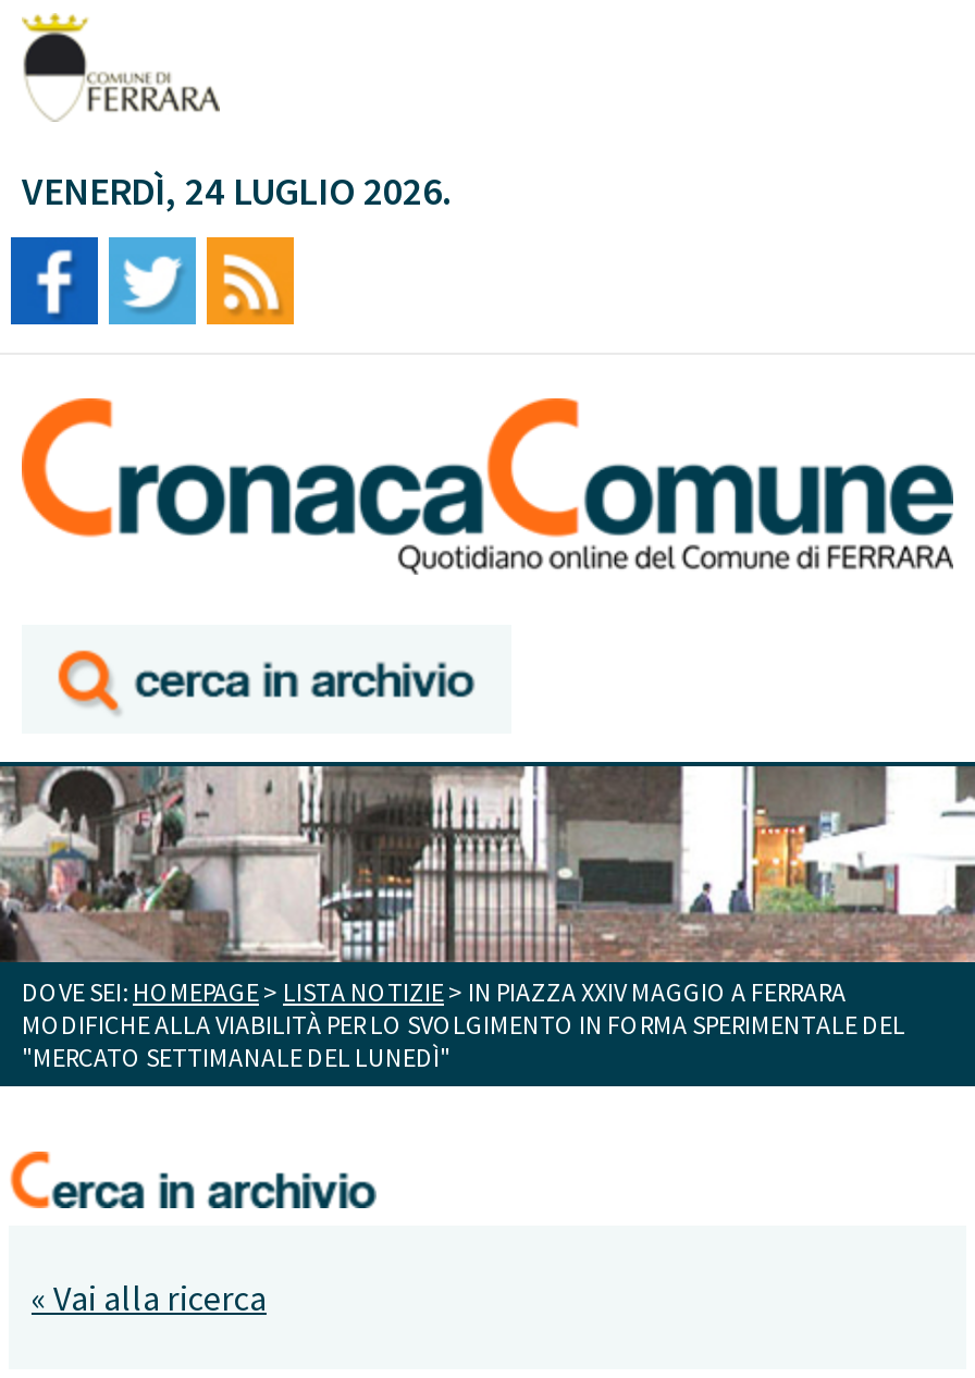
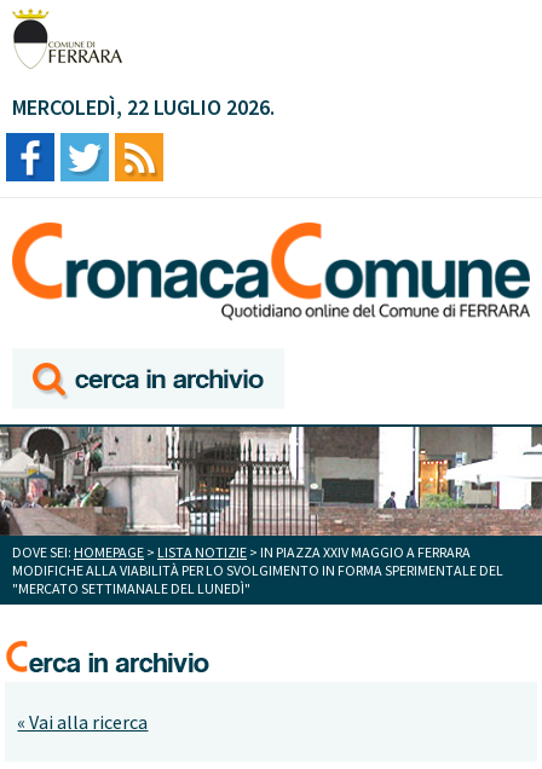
[22,165,451,216] VENERDÌ, 24 LUGLIO 2026. -> [12,93,275,121] MERCOLEDÌ, 22 LUGLIO 2026.

